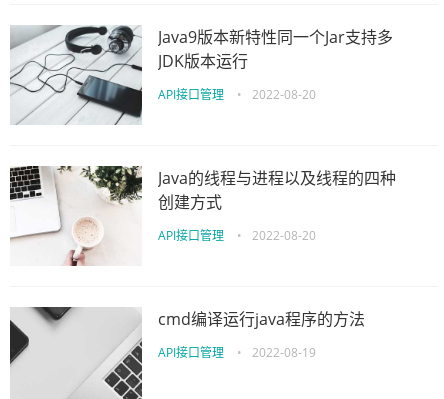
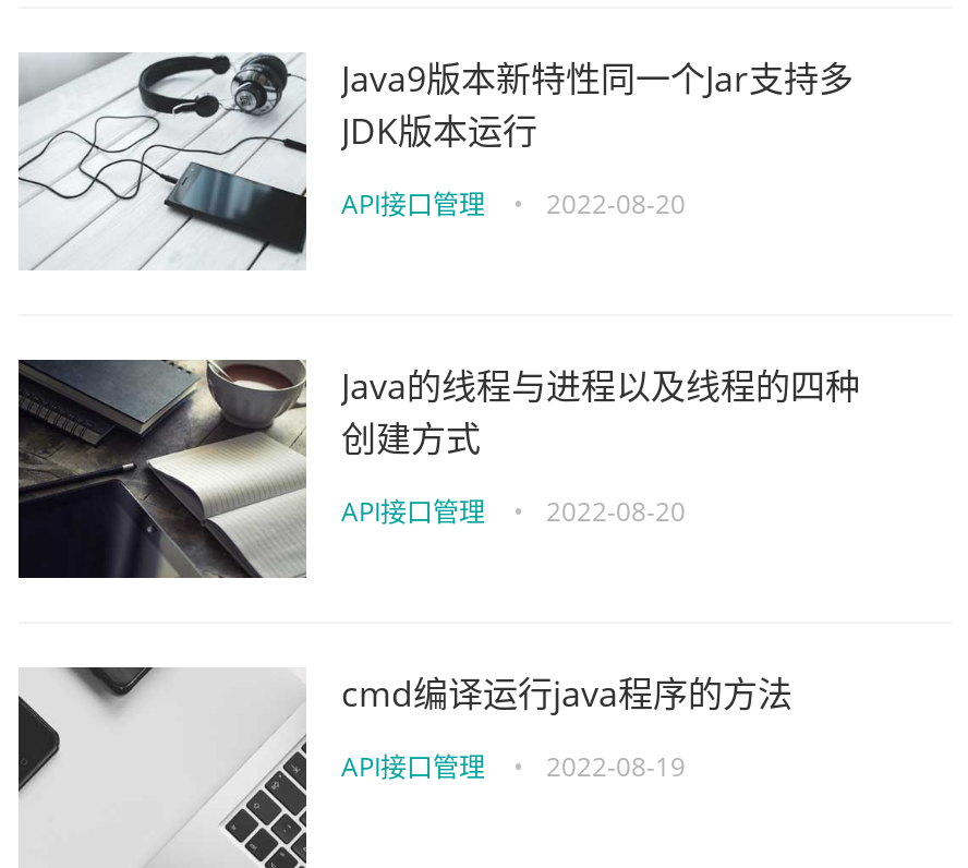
[9,166,142,266] [image] -> [16,358,306,580] [image]

